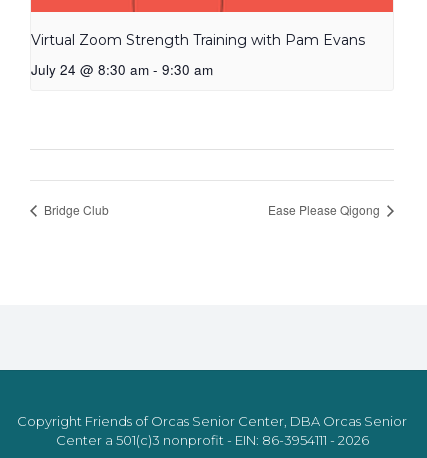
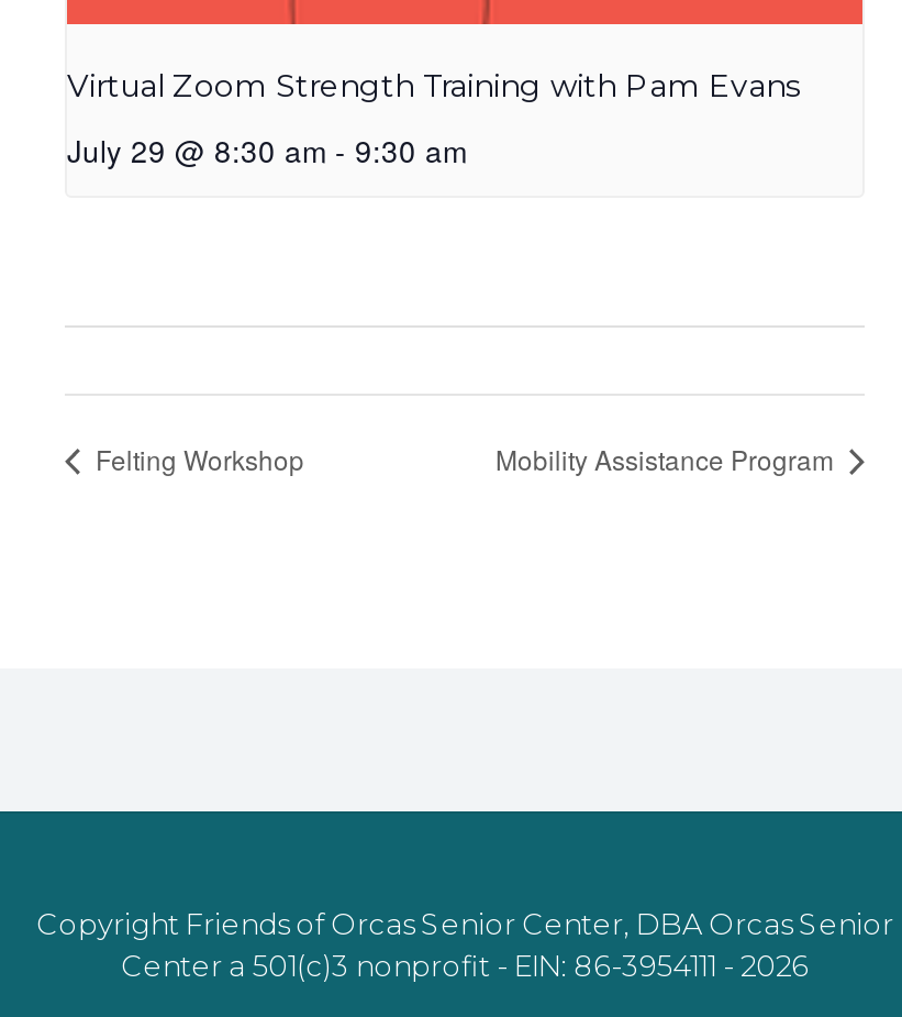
[31,60,213,79] July 24 @ 8:30 am - 9:30 am -> [67,130,467,172] July 29 @ 8:30 am - 9:30 am
[41,201,383,218] Bridge Club | Ease Please Qigong -> [89,441,840,478] Felting Workshop | Mobility Assistance Program

